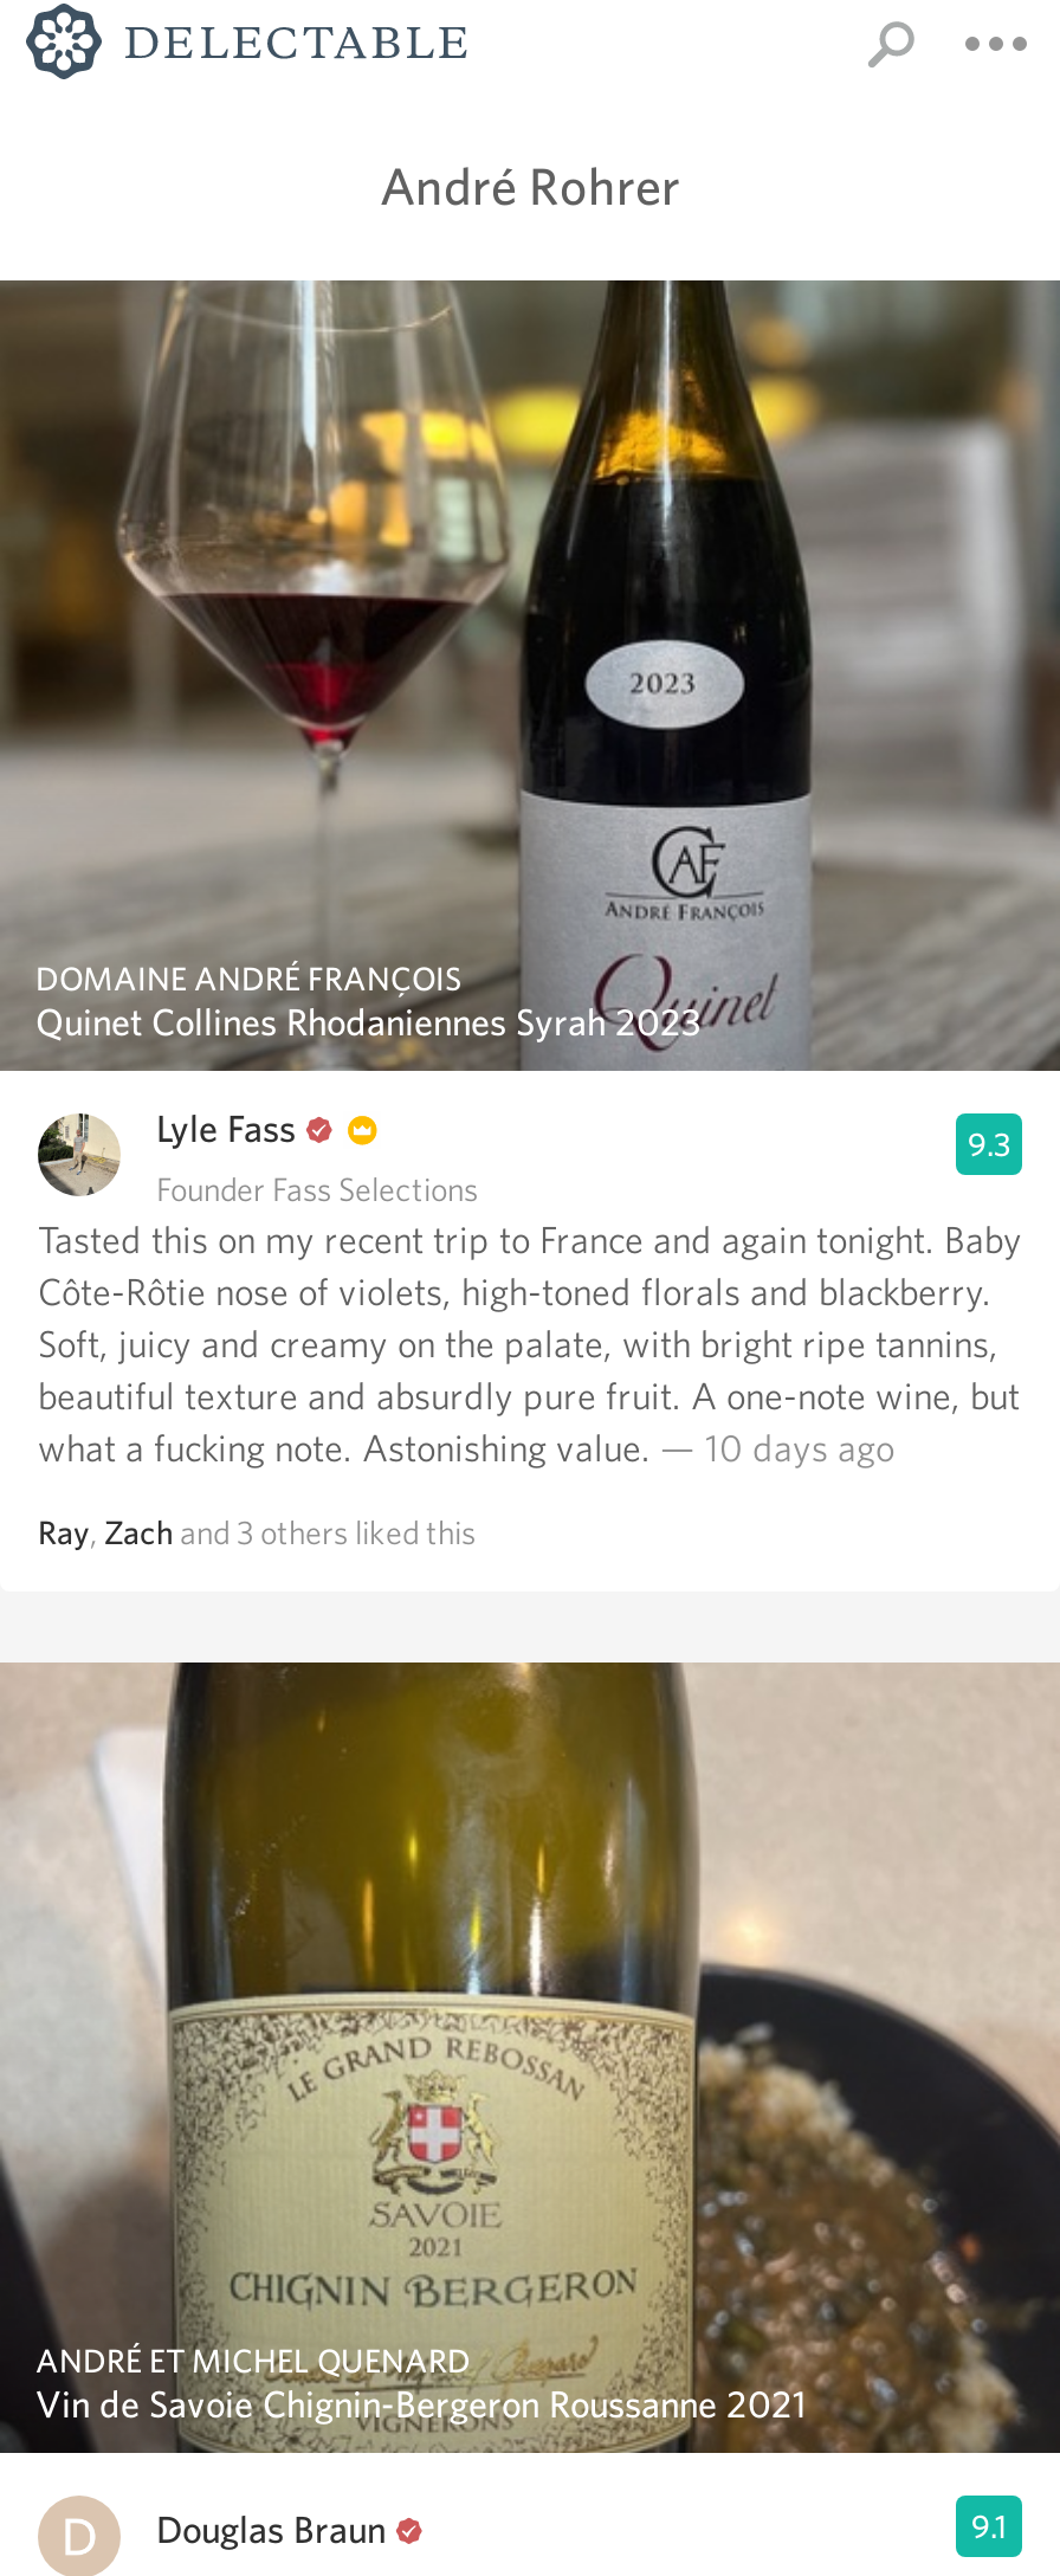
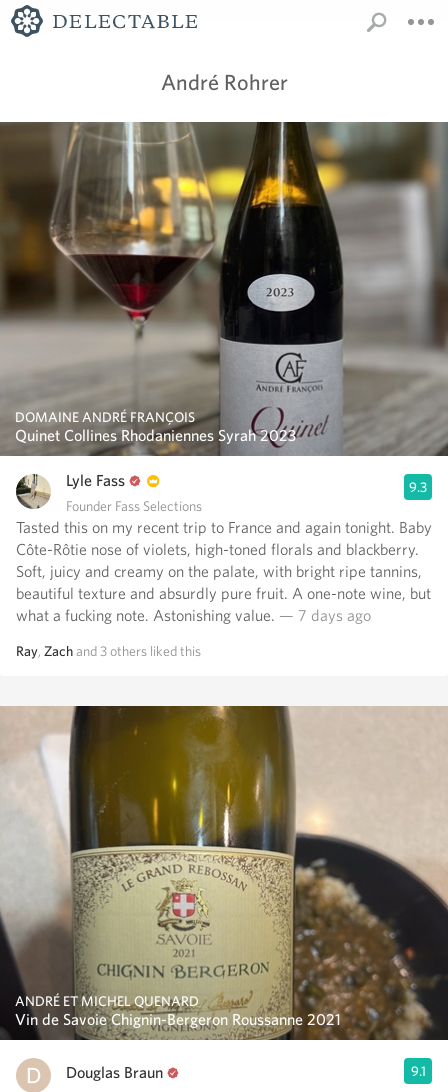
[38,1426,894,1471] what a fucking note. Astonishing value. — 10 days ago -> [16,606,371,625] what a fucking note. Astonishing value. — 7 days ago

